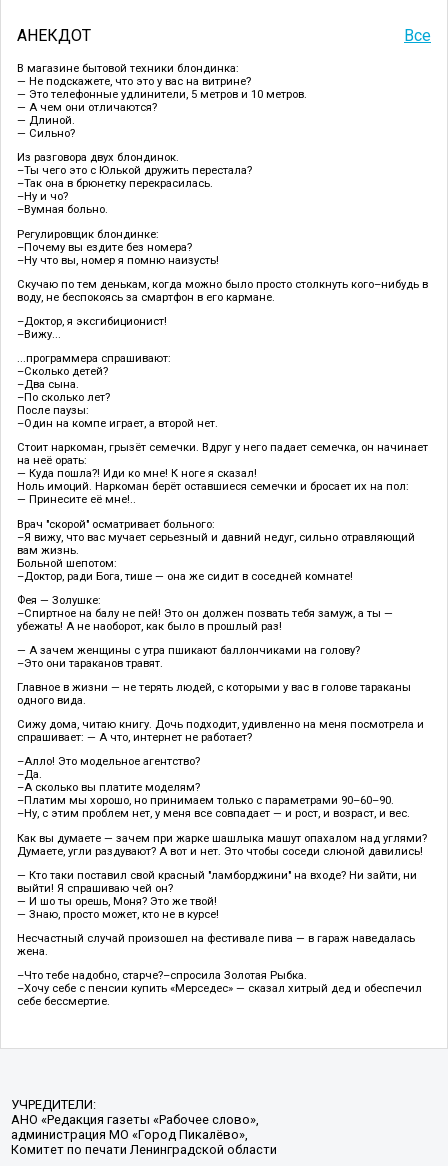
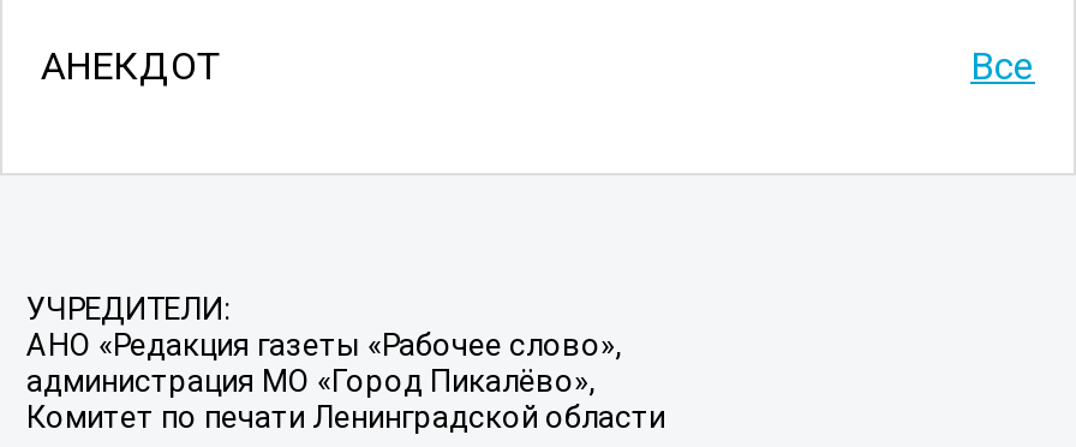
[17,62,428,1008] В магазине бытовой техники блондинка: | — Не подскажете, что это у вас на витрине? | — Это телефонные удлинители, 5 метров и 10 метров. | — А чем они отличаются? | — Длиной. | — Сильно? | Из разговора двух блондинок. | –Ты чего это с Юлькой дружить перестала? | –Так она в брюнетку перекрасилась. | –Ну и чо? | –Вумная больно. | Регулировщик блондинке: | –Почему вы ездите без номера? | –Ну что вы, номер я помню наизусть! | Скучаю по тем денькам, когда можно было просто столкнуть кого–нибудь в | воду, не беспокоясь за смартфон в его кармане. | –Доктор, я эксгибиционист! | –Вижу... | ...программера спрашивают: | –Сколько детей? | –Два сына. | –По сколько лет? | После паузы: | –Один на компе играет, а второй нет. | Стоит наркоман, грызёт семечки. Вдруг у него падает семечка, он начинает | на неё орать: | — Куда пошла?! Иди ко мне! К ноге я сказал! | Ноль имоций. Наркоман берёт оставшиеся семечки и бросает их на пол: | — Принесите её мне!.. | Врач "скорой" осматривает больного: | –Я вижу, что вас мучает серьезный и давний недуг, сильно отравляющий | вам жизнь. | Больной шепотом: | –Доктор, ради Бога, тише — она же сидит в соседней комнате! | Фея — Золушке: | –Спиртное на балу не пей! Это он должен позвать тебя замуж, а ты — | убежать! А не наоборот, как было в прошлый раз! | — А зачем женщины с утра пшикают баллончиками на голову? | –Это они тараканов травят. | Главное в жизни — не терять людей, с которыми у вас в голове тараканы | одного вида. | Сижу дома, читаю книгу. Дочь подходит, удивленно на меня посмотрела и | спрашивает: — А что, интернет не работает? | –Алло! Это модельное агентство? | –Да. | –А сколько вы платите моделям? | –Платим мы хорошо, но принимаем только с параметрами 90–60–90. | –Ну, с этим проблем нет, у меня все совпадает — и рост, и возраст, и вес. | Как вы думаете — зачем при жарке шашлыка машут опахалом над углями? | Думаете, угли раздувают? А вот и нет. Это чтобы соседи слюной давились! | — Кто таки поставил свой красный "ламборджини" на входе? Ни зайти, ни | выйти! Я спрашиваю чей он? | — И шо ты орешь, Моня? Это же твой! | — Знаю, просто может, кто не в курсе! | Несчастный случай произошел на фестивале пива — в гараж наведалась | жена. | –Что тебе надобно, старче?–спросила Золотая Рыбка. | –Хочу себе с пенсии купить «Мерседес» — сказал хитрый дед и обеспечил | себе бессмертие. -> none

